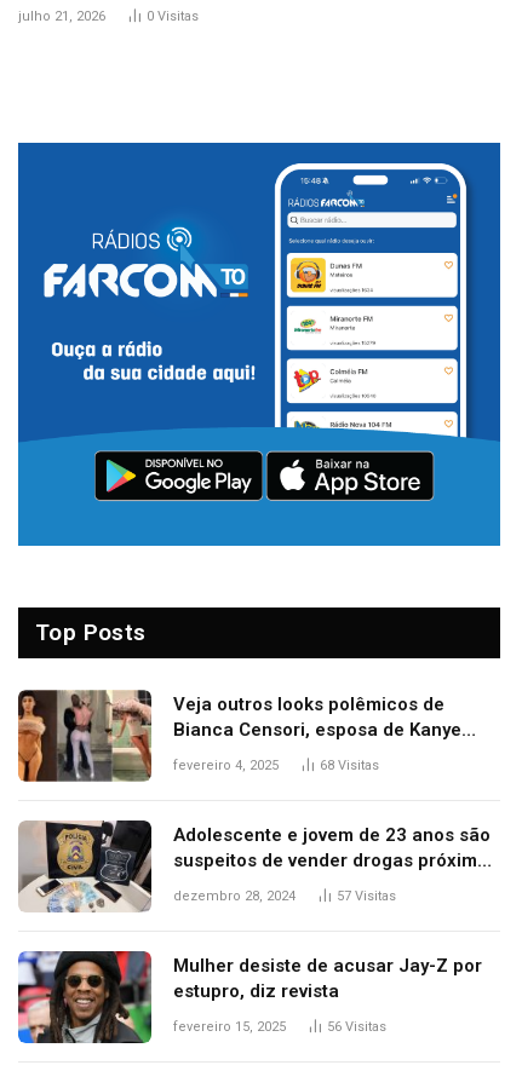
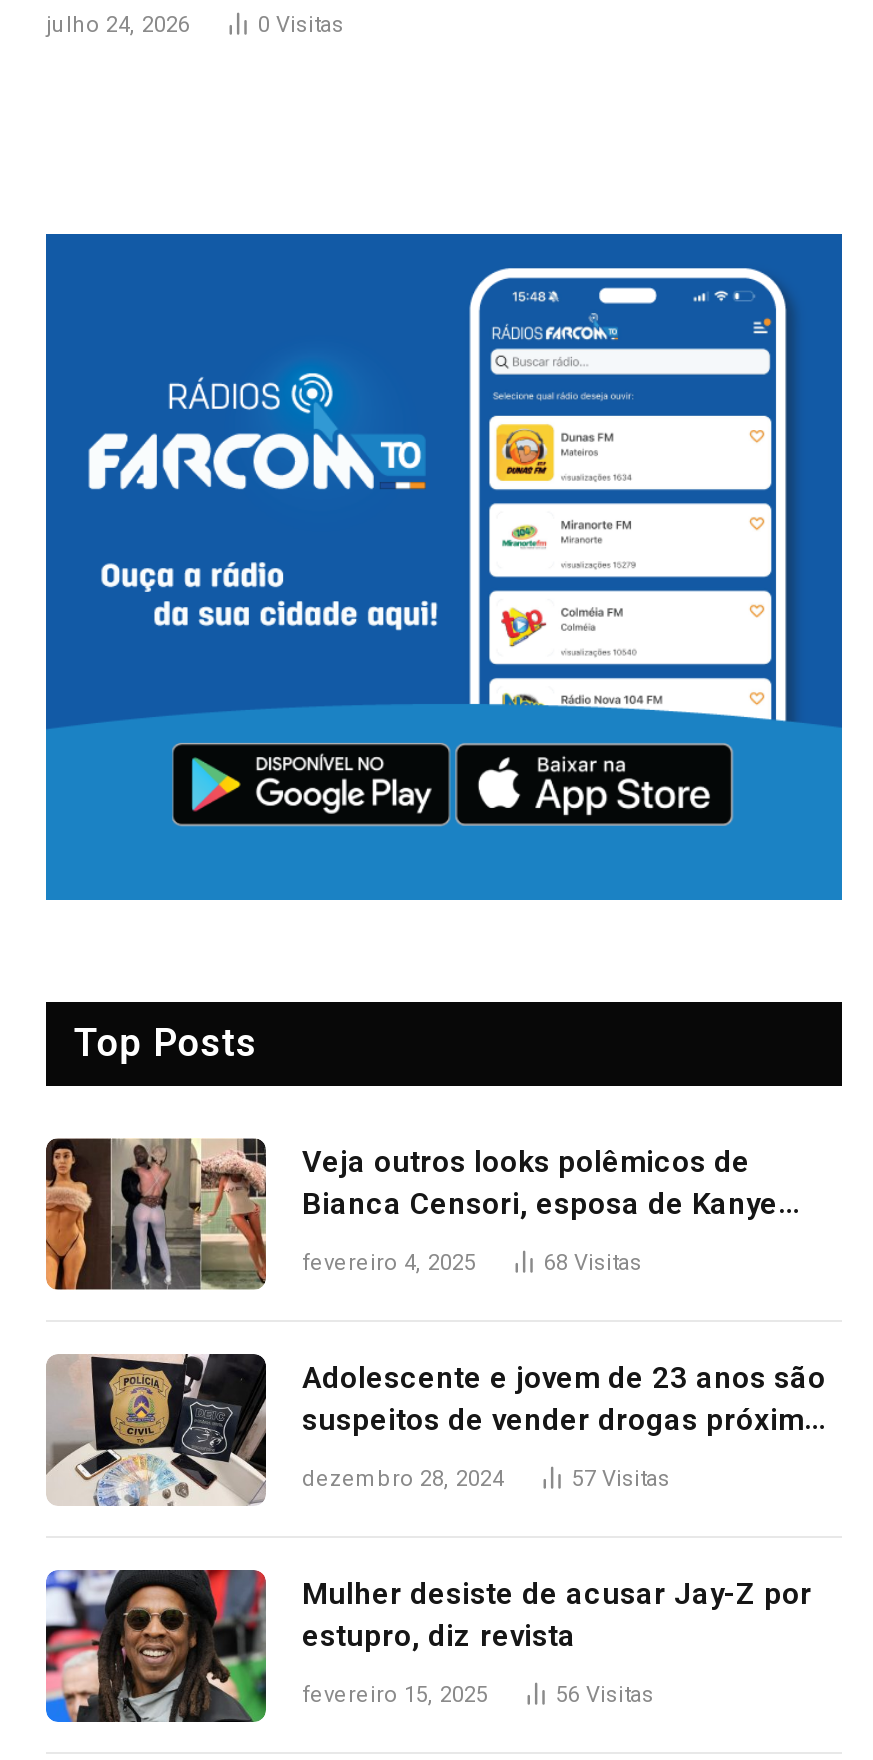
[18,9,105,24] julho 21, 2026 -> [46,12,190,38] julho 24, 2026

